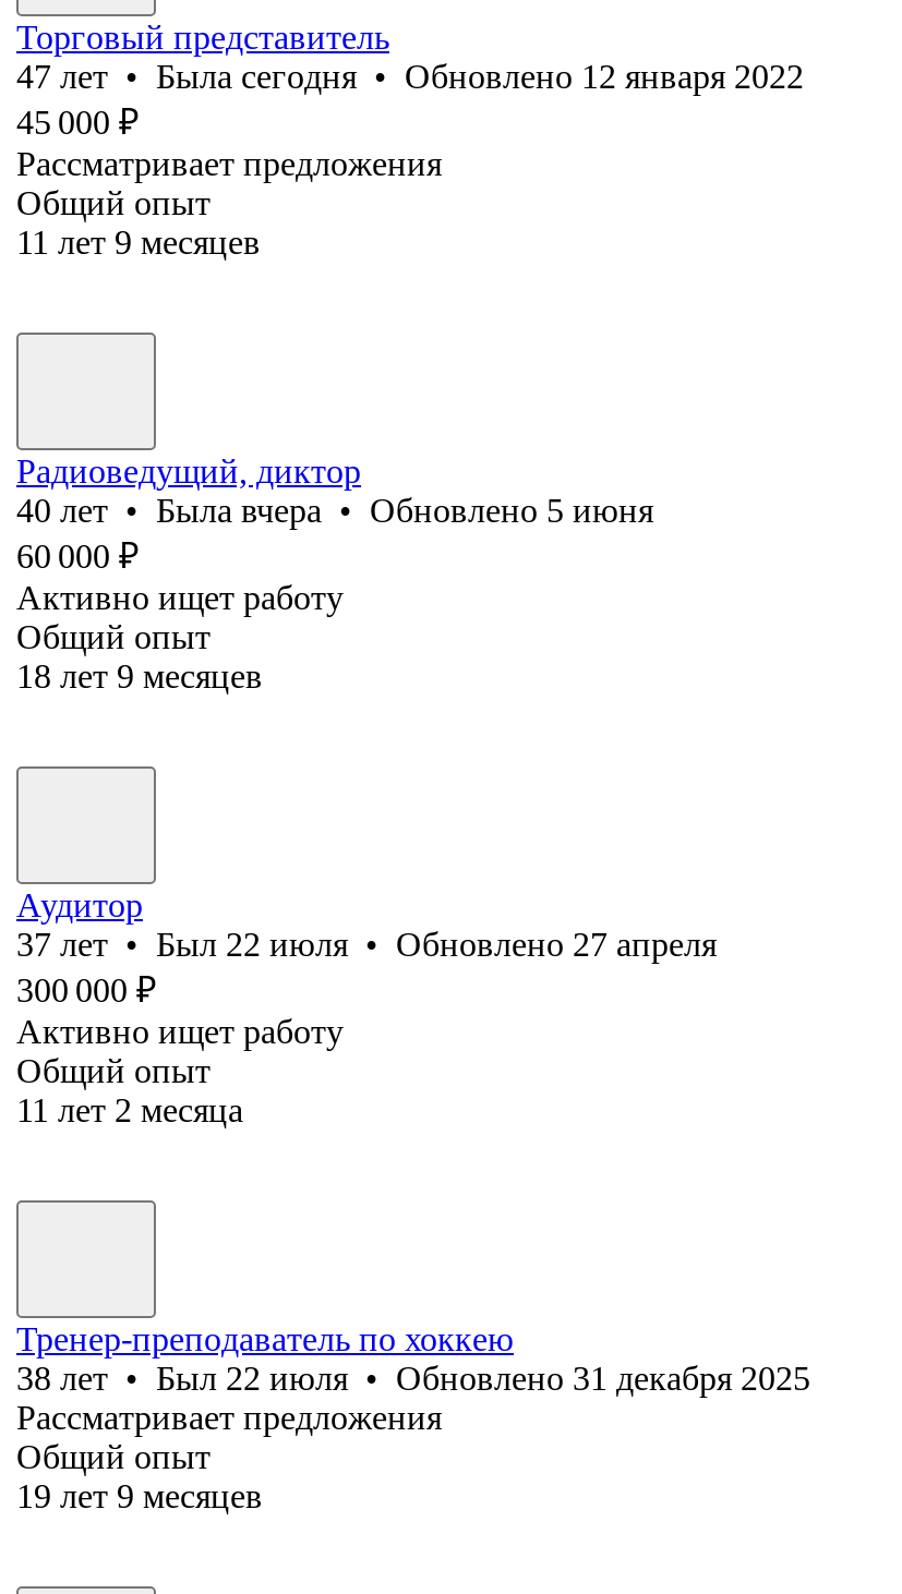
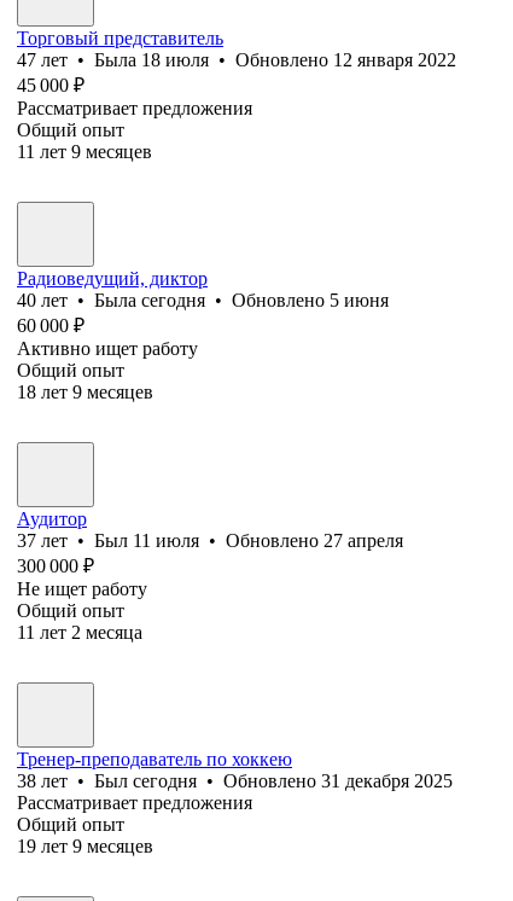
[16,58,804,95] 47 лет • Была сегодня • Обновлено 12 января 2022 -> [17,49,456,70] 47 лет • Была 18 июля • Обновлено 12 января 2022
[16,492,653,529] 40 лет • Была вчера • Обновлено 5 июня -> [17,290,389,310] 40 лет • Была сегодня • Обновлено 5 июня
[16,925,717,963] 37 лет • Был 22 июля • Обновлено 27 апреля -> [17,530,403,551] 37 лет • Был 11 июля • Обновлено 27 апреля
[16,1013,344,1050] Активно ищет работу -> [17,578,147,599] Не ищет работу
[16,1359,810,1396] 38 лет • Был 22 июля • Обновлено 31 декабря 2025 -> [17,770,453,791] 38 лет • Был сегодня • Обновлено 31 декабря 2025

